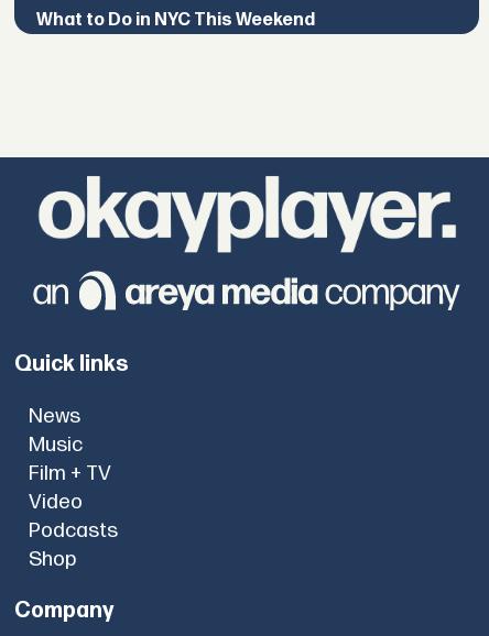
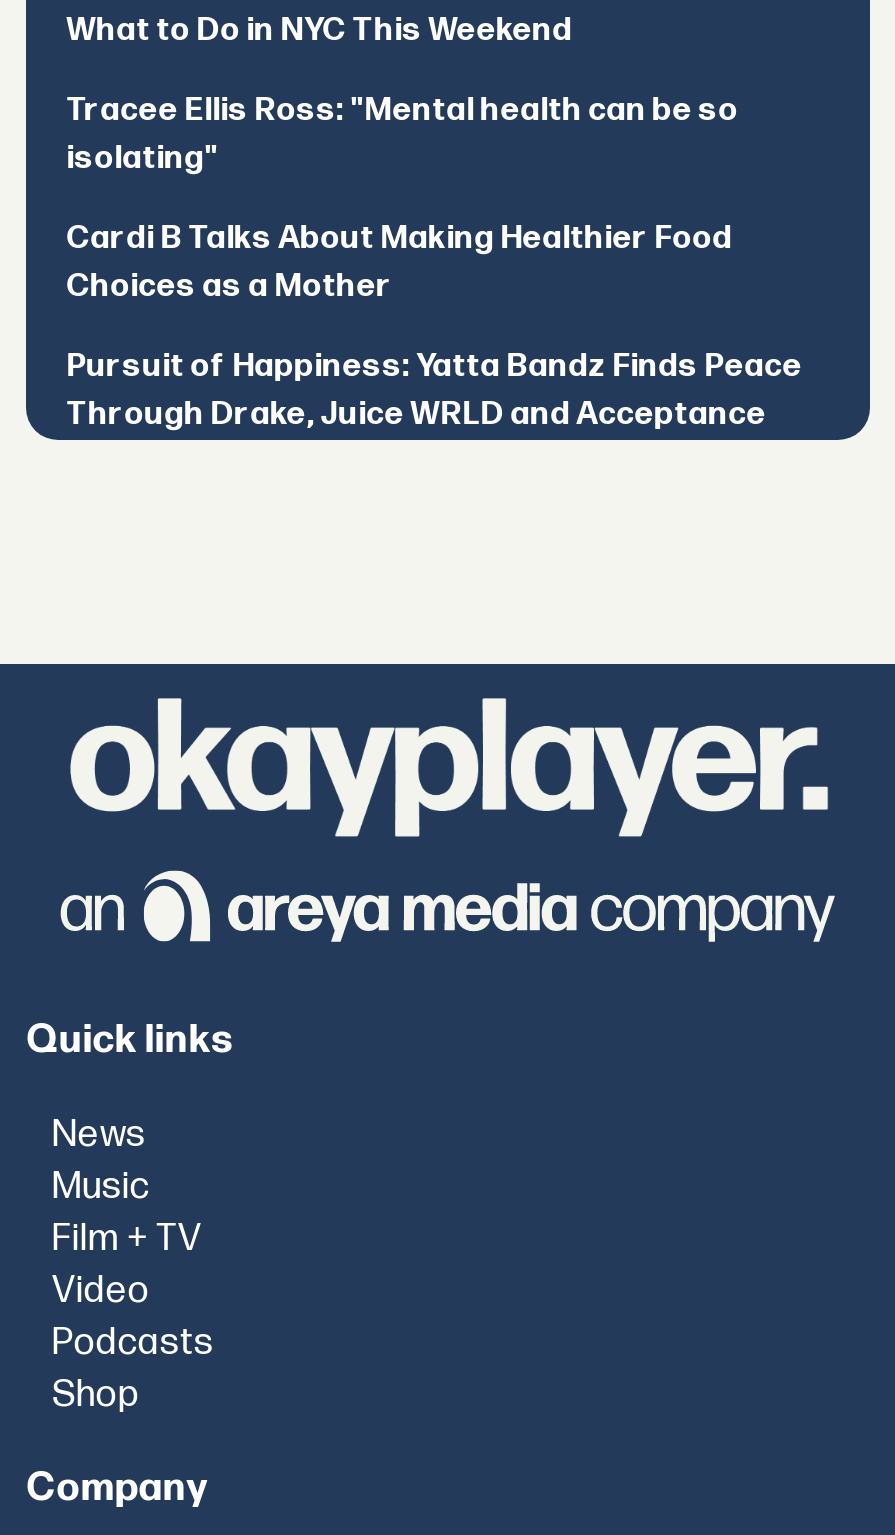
none -> [66,92,802,434] Tracee Ellis Ross: "Mental health can be so | isolating" | Cardi B Talks About Making Healthier Food | Choices as a Mother | Pursuit of Happiness: Yatta Bandz Finds Peace | Through Drake, Juice WRLD and Acceptance

